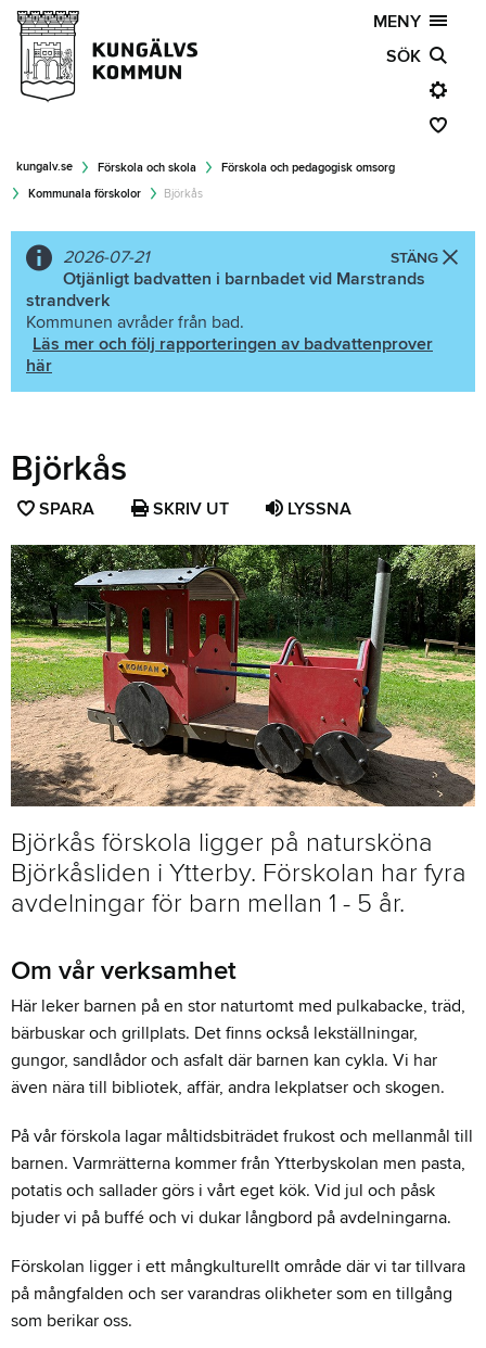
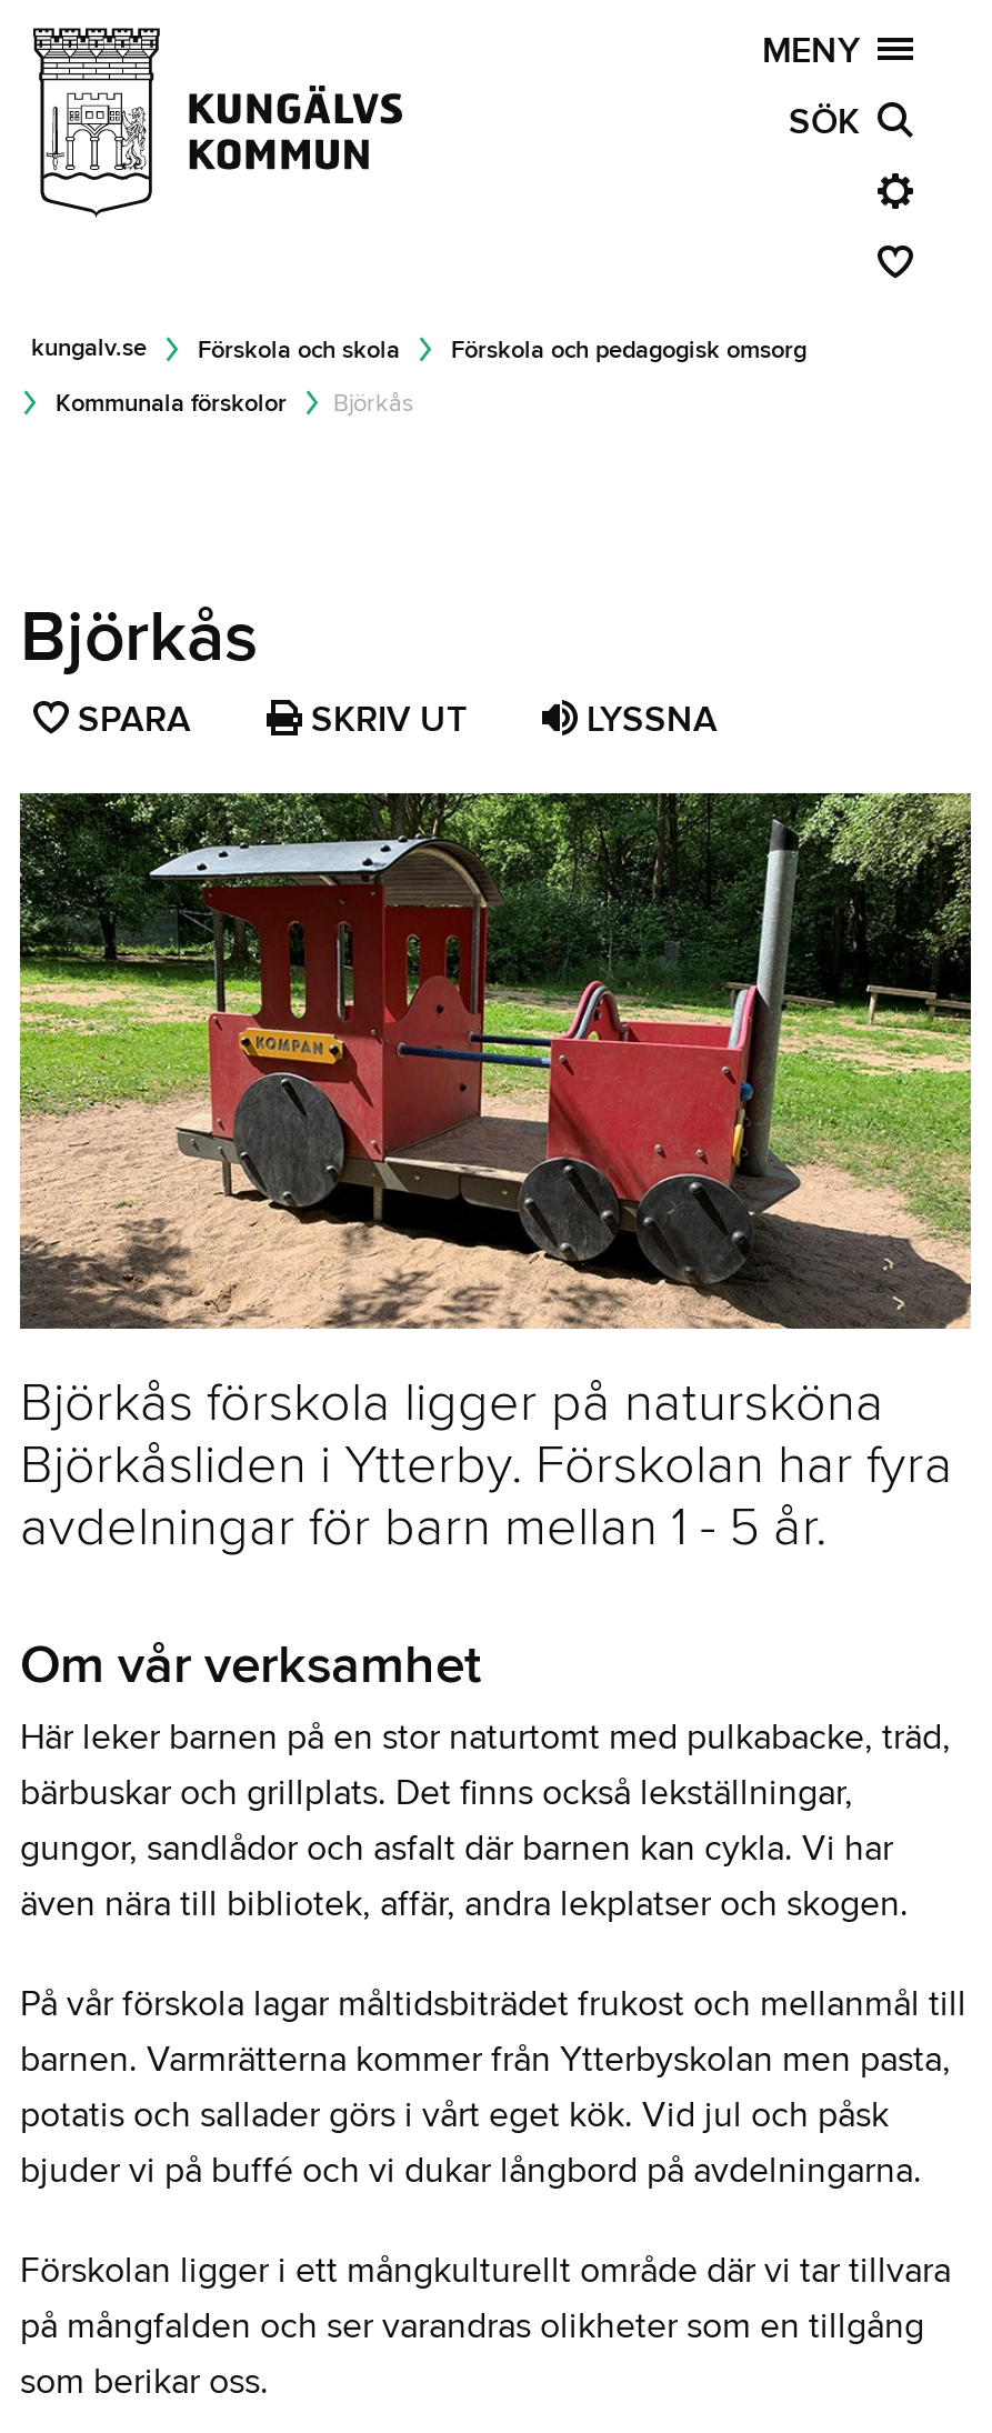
[10,230,476,393] [image] | STÄNG | 2026-07-21 | Otjänligt badvatten i barnbadet vid Marstrands | strandverk | Kommunen avråder från bad. | Läs mer och följ rapporteringen av badvattenprover | här -> none

